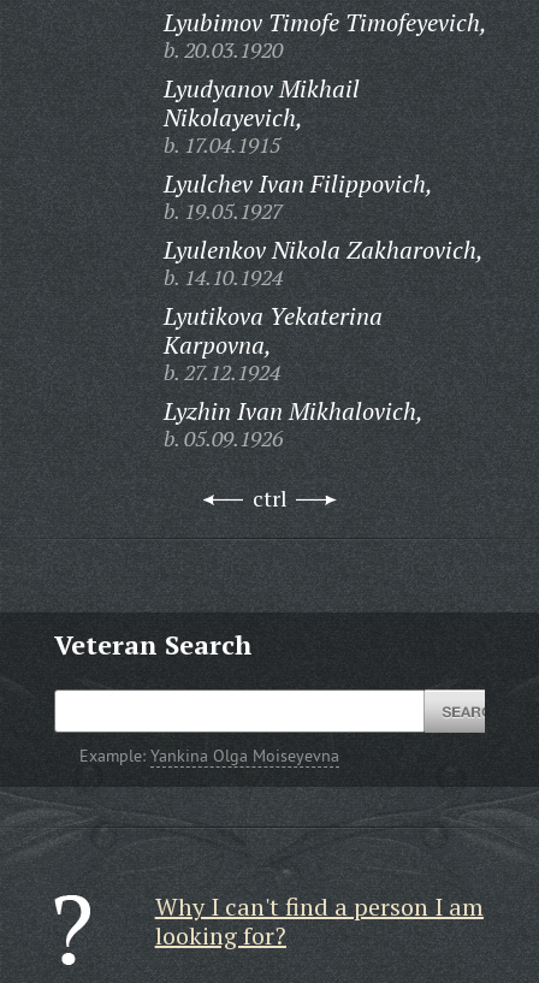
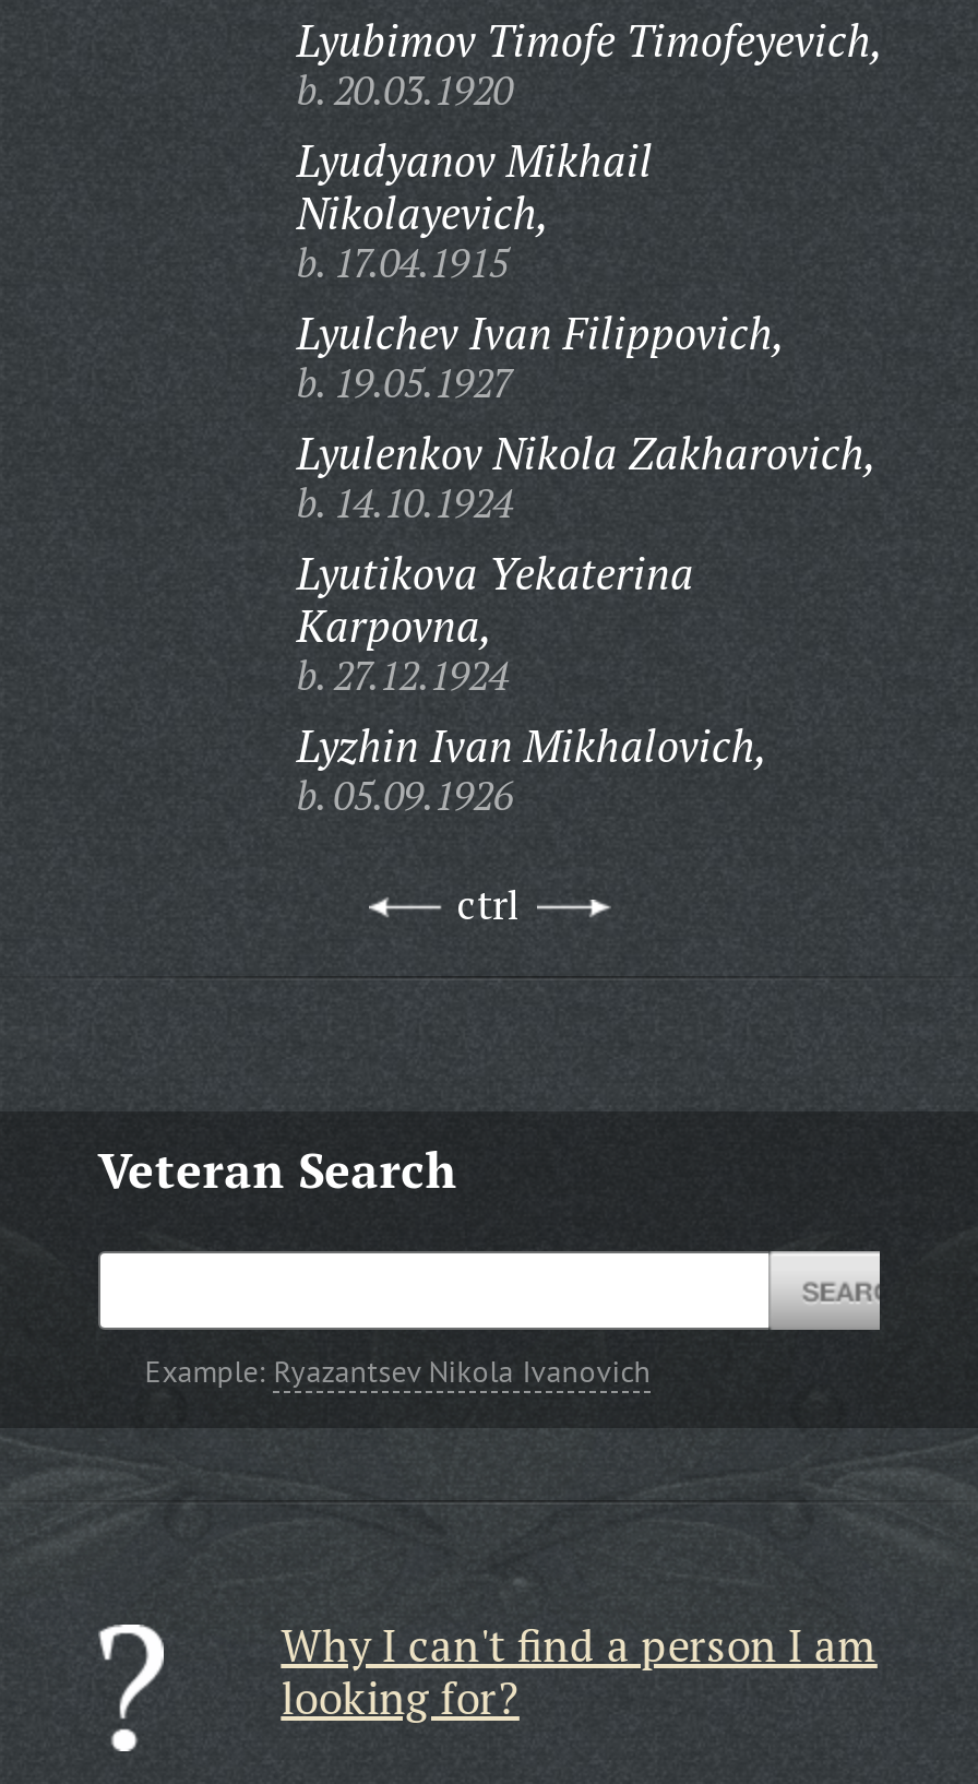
[80,745,340,766] Example: Yankina Olga Moiseyevna -> [145,1352,651,1391] Example: Ryazantsev Nikola Ivanovich

